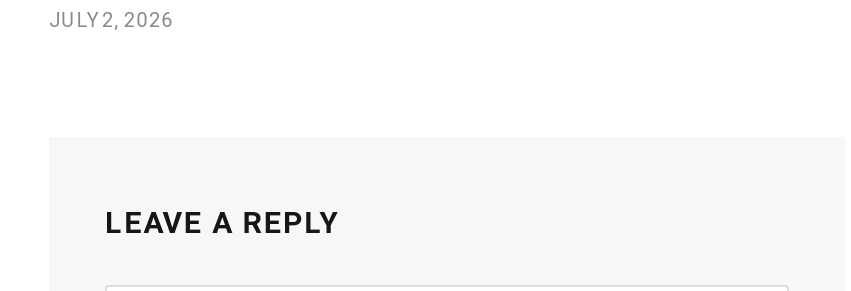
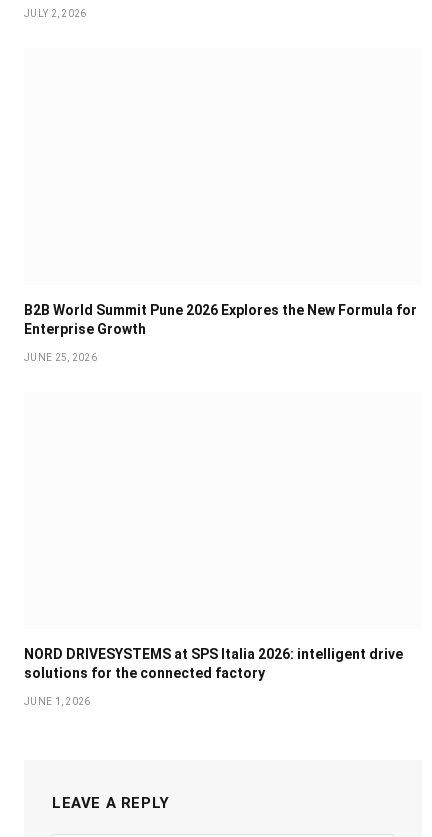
none -> [24,302,417,363] B2B World Summit Pune 2026 Explores the New Formula for | Enterprise Growth | JUNE 25, 2026
none -> [24,646,403,707] NORD DRIVESYSTEMS at SPS Italia 2026: intelligent drive | solutions for the connected factory | JUNE 1, 2026

